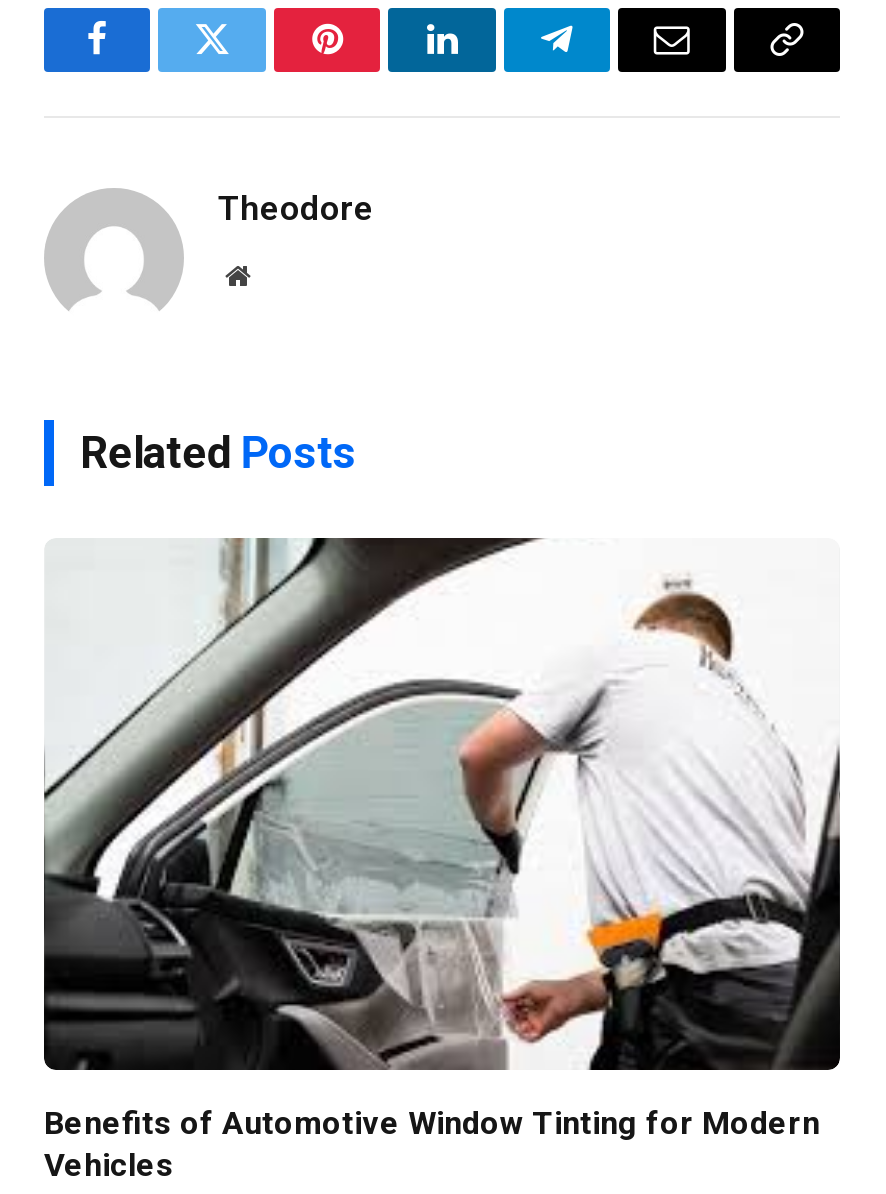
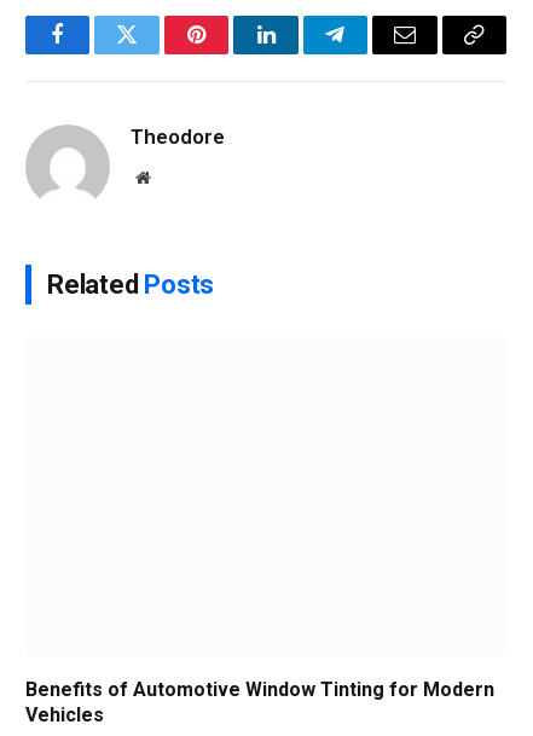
[42,536,842,1072] [image] -> none

